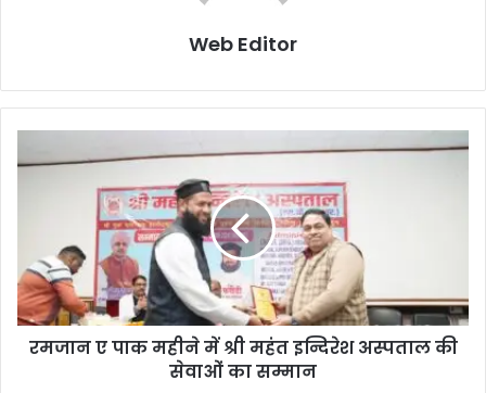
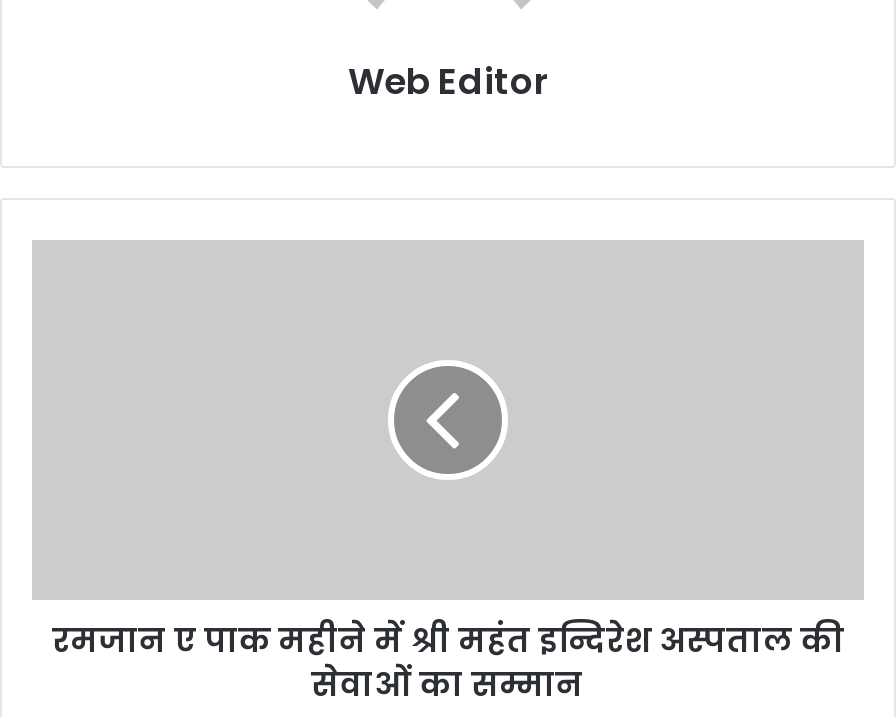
[16,134,470,327] [image] -> none

